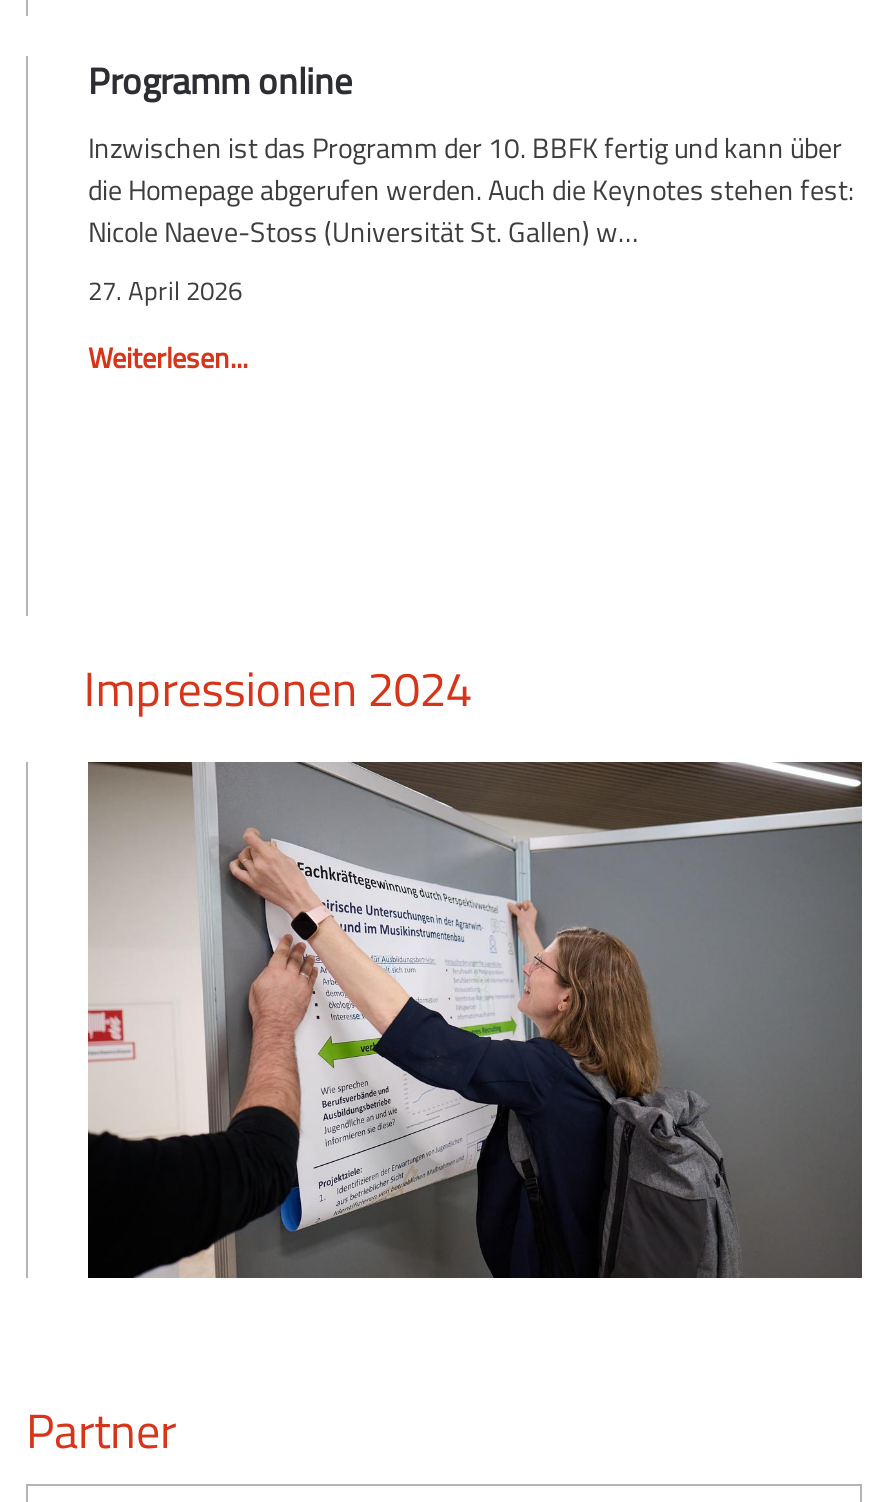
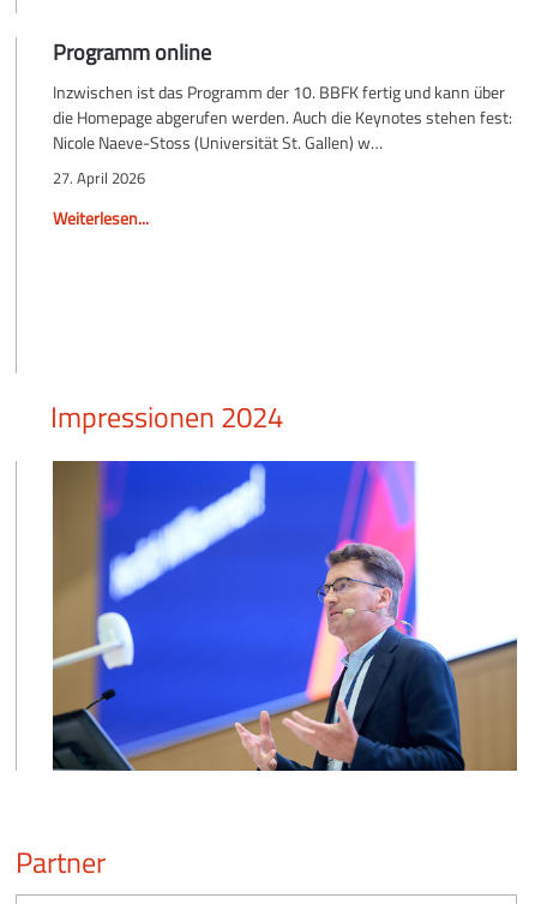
[86,760,864,1280] [image] -> [52,460,517,772] [image]

